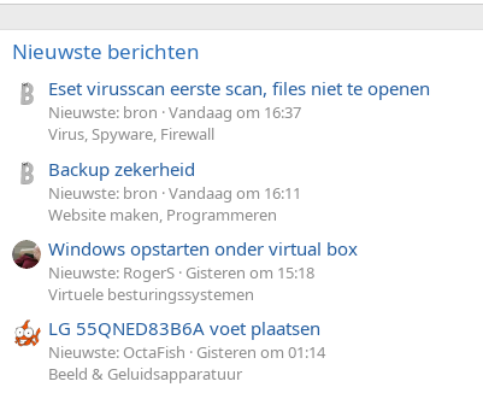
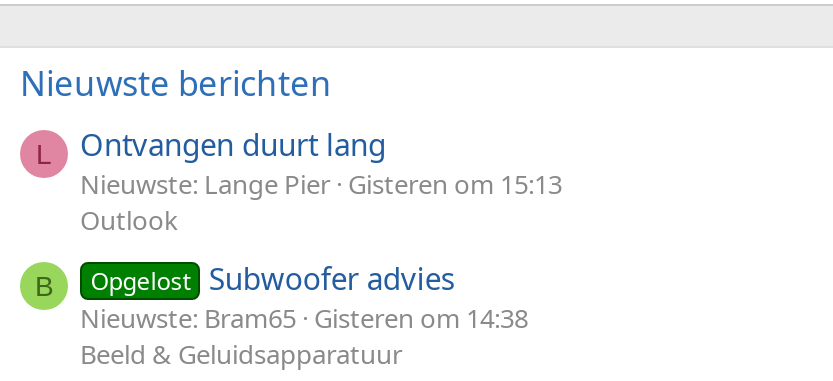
[48,76,430,363] Eset virusscan eerste scan, files niet te openen | Nieuwste: bron Vandaag om 16:37 | Virus, Spyware, Firewall | Backup zekerheid | Nieuwste: bron Vandaag om 16:11 | Website maken, Programmeren | Windows opstarten onder virtual box | Nieuwste: RogerS Gisteren om 15:18 | Virtuele besturingssystemen | LG 55QNED83B6A voet plaatsen | Nieuwste: OctaFish Gisteren om 01:14 -> [35,125,562,335] L | Ontvangen duurt lang | Nieuwste: Lange Pier Gisteren om 15:13 | Outlook | B | Opgelost Subwoofer advies | Nieuwste: Bram65 Gisteren om 14:38

